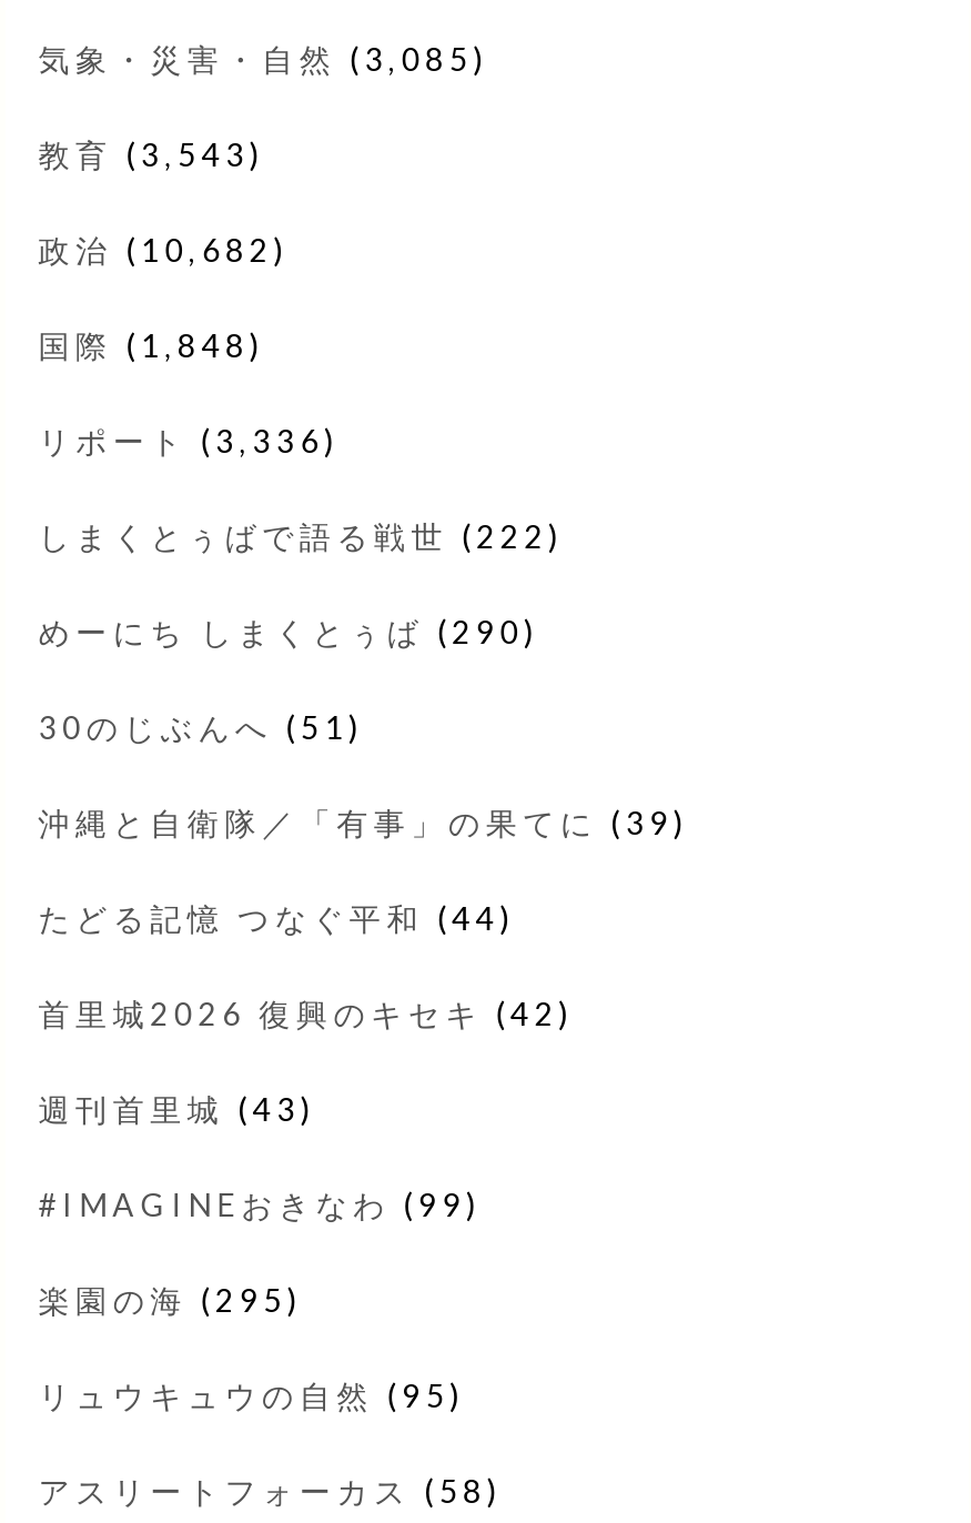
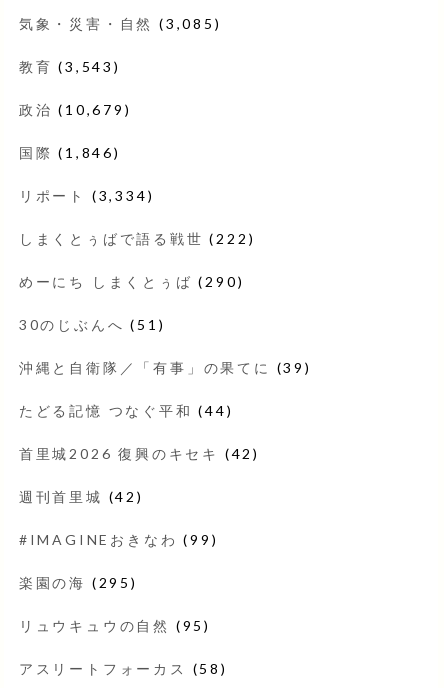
[38,230,289,268] 政治(10,682) -> [19,100,131,117] 政治(10,679)
[38,325,265,363] 国際(1,848) -> [19,143,121,160] 国際(1,846)
[38,421,339,458] リポート(3,336) -> [19,186,154,203] リポート(3,334)
[38,1089,316,1127] 週刊首里城(43) -> [19,487,144,504] 週刊首里城(42)

